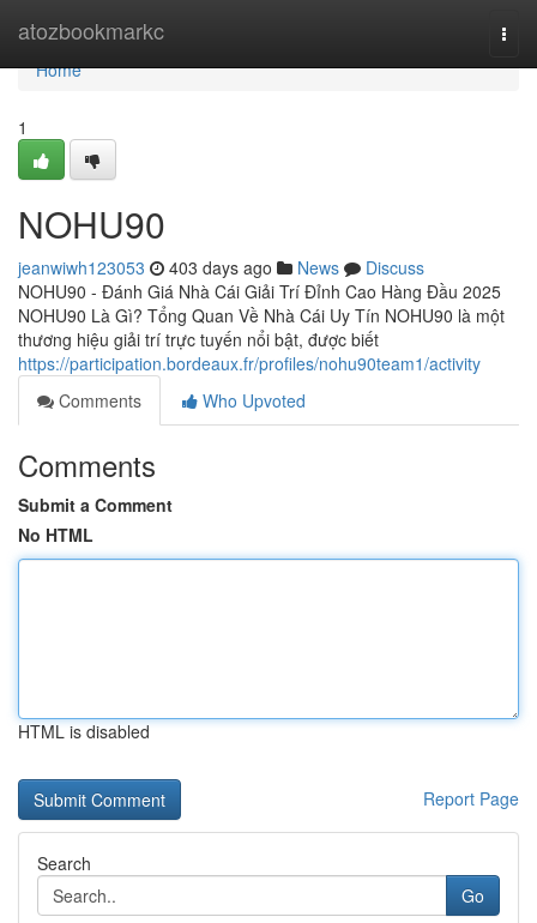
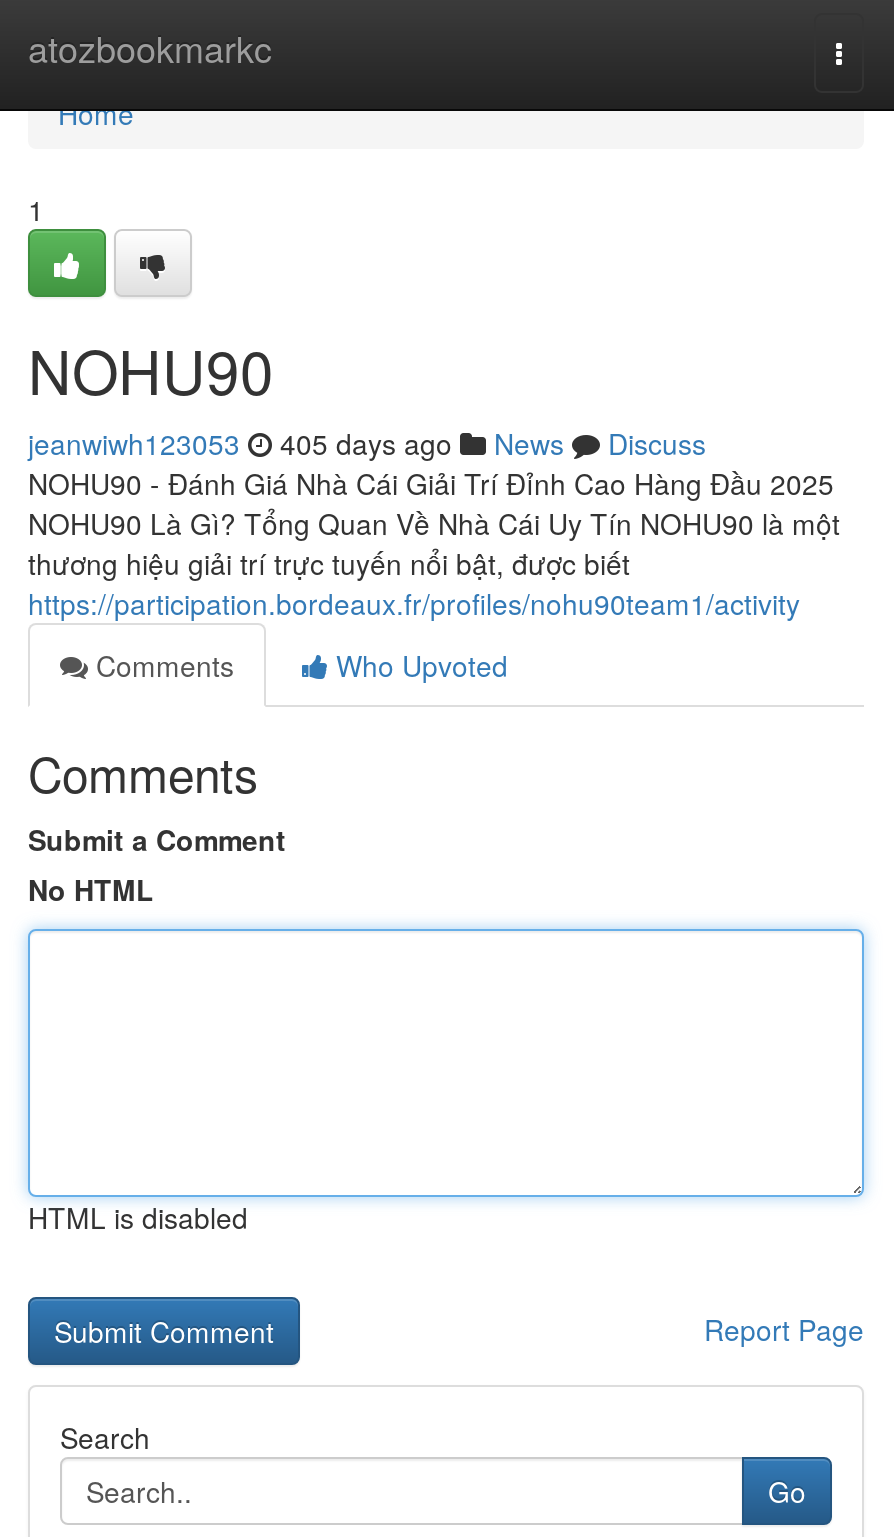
[18,255,424,279] jeanwiwh123053 403 days ago News Discuss -> [28,423,706,463] jeanwiwh123053 405 days ago News Discuss

